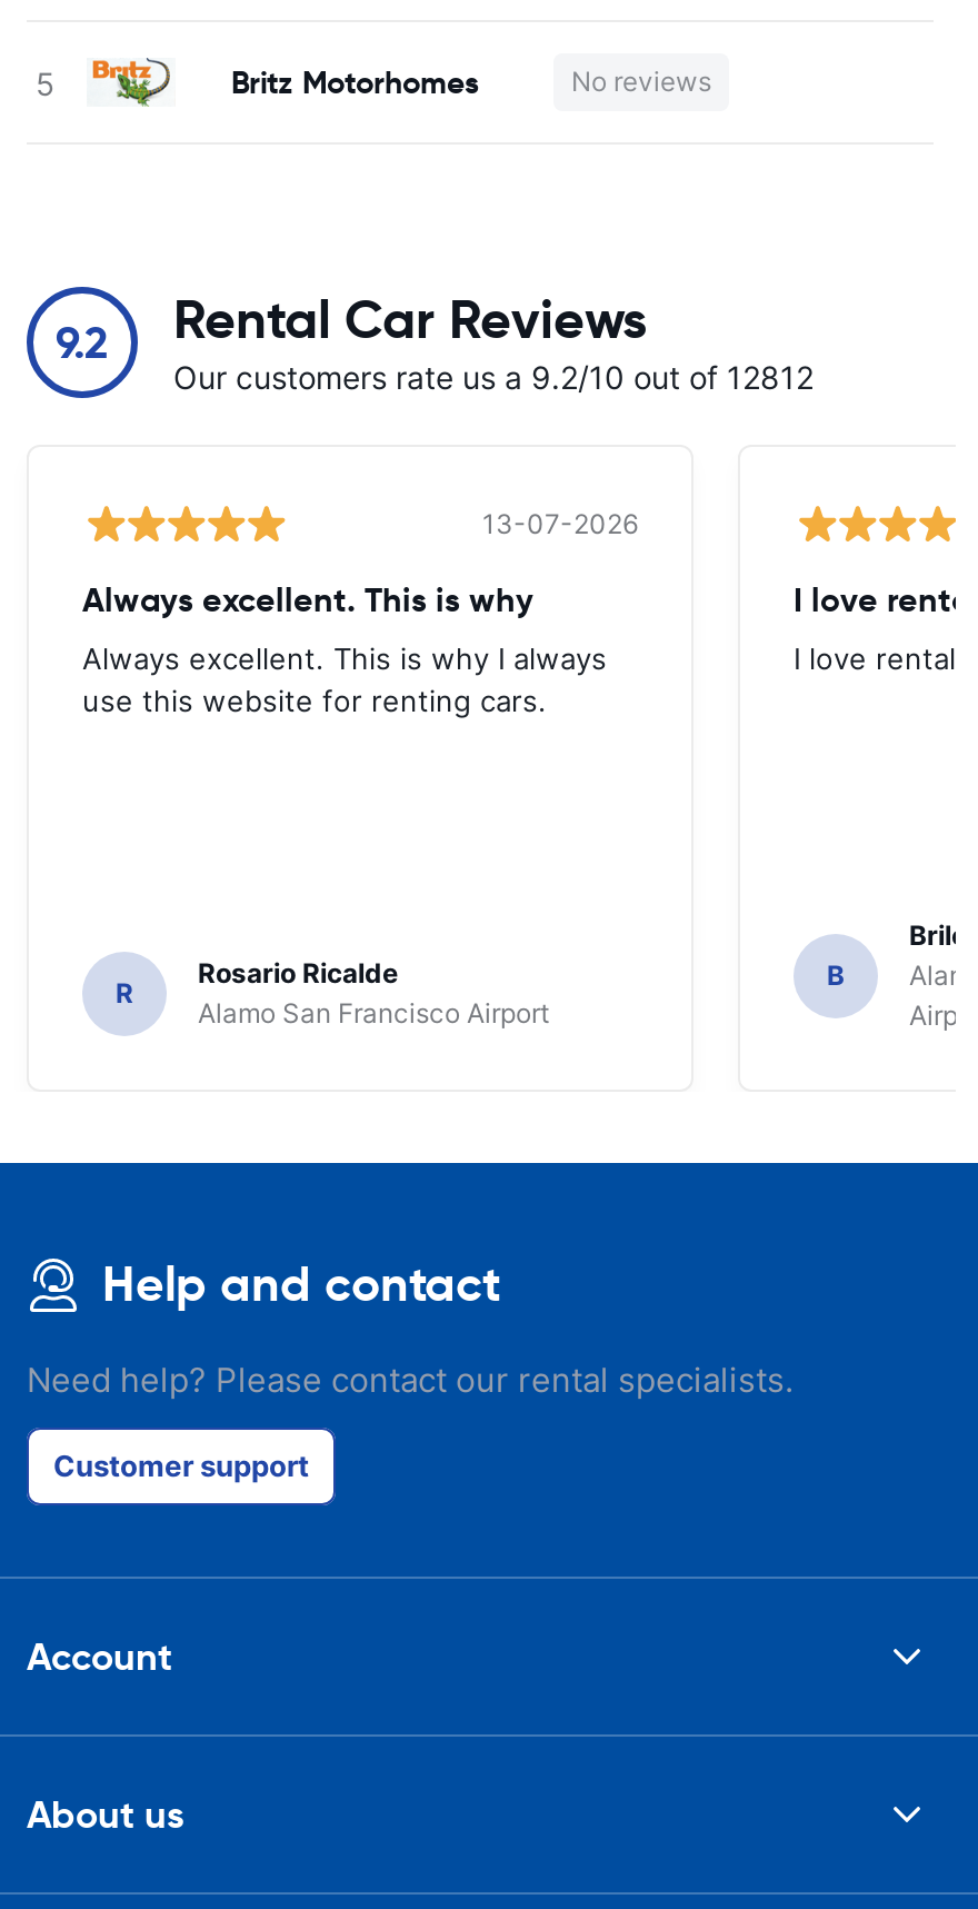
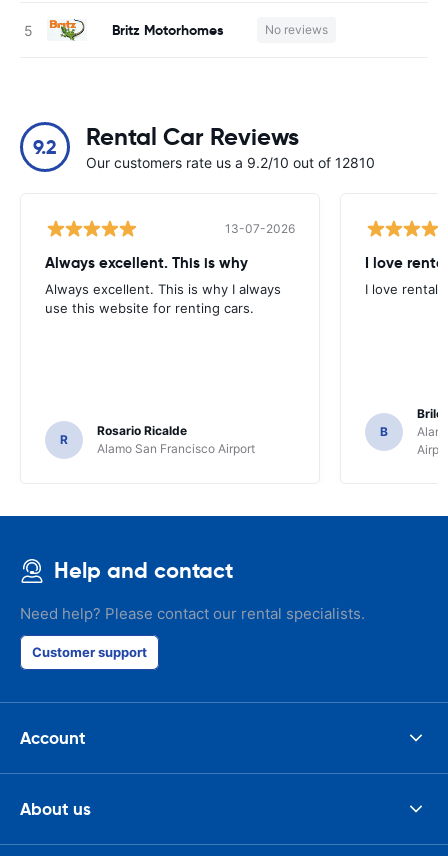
[173,358,814,396] Our customers rate us a 9.2/10 out of 12812 -> [86,154,375,171] Our customers rate us a 9.2/10 out of 12810

